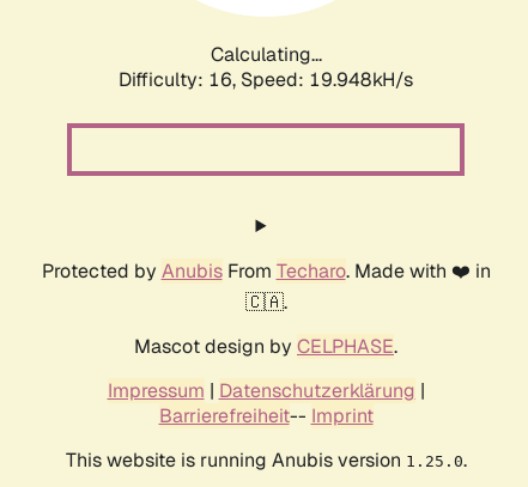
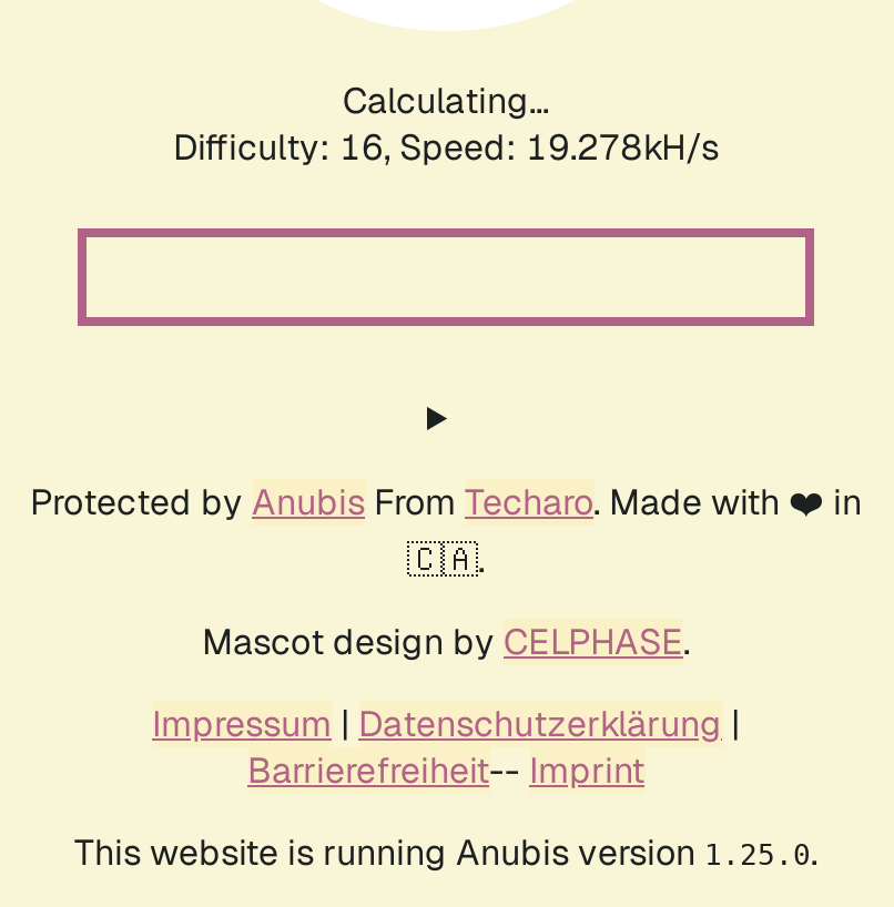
[119,67,413,92] Difficulty: 16, Speed: 19.948kH/s -> [173,124,719,171] Difficulty: 16, Speed: 19.278kH/s

